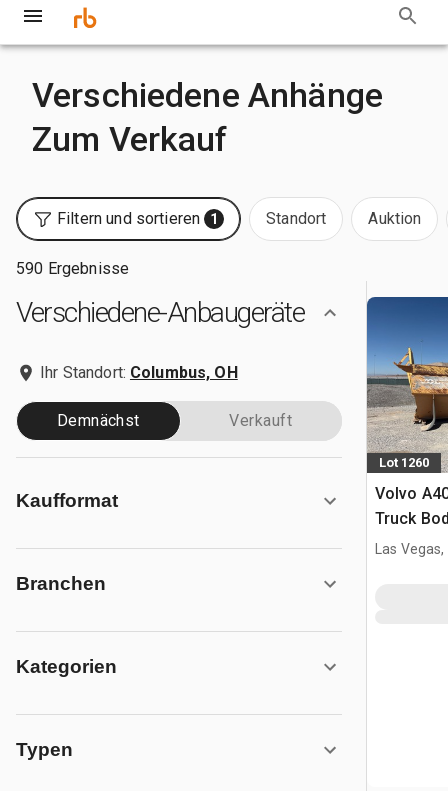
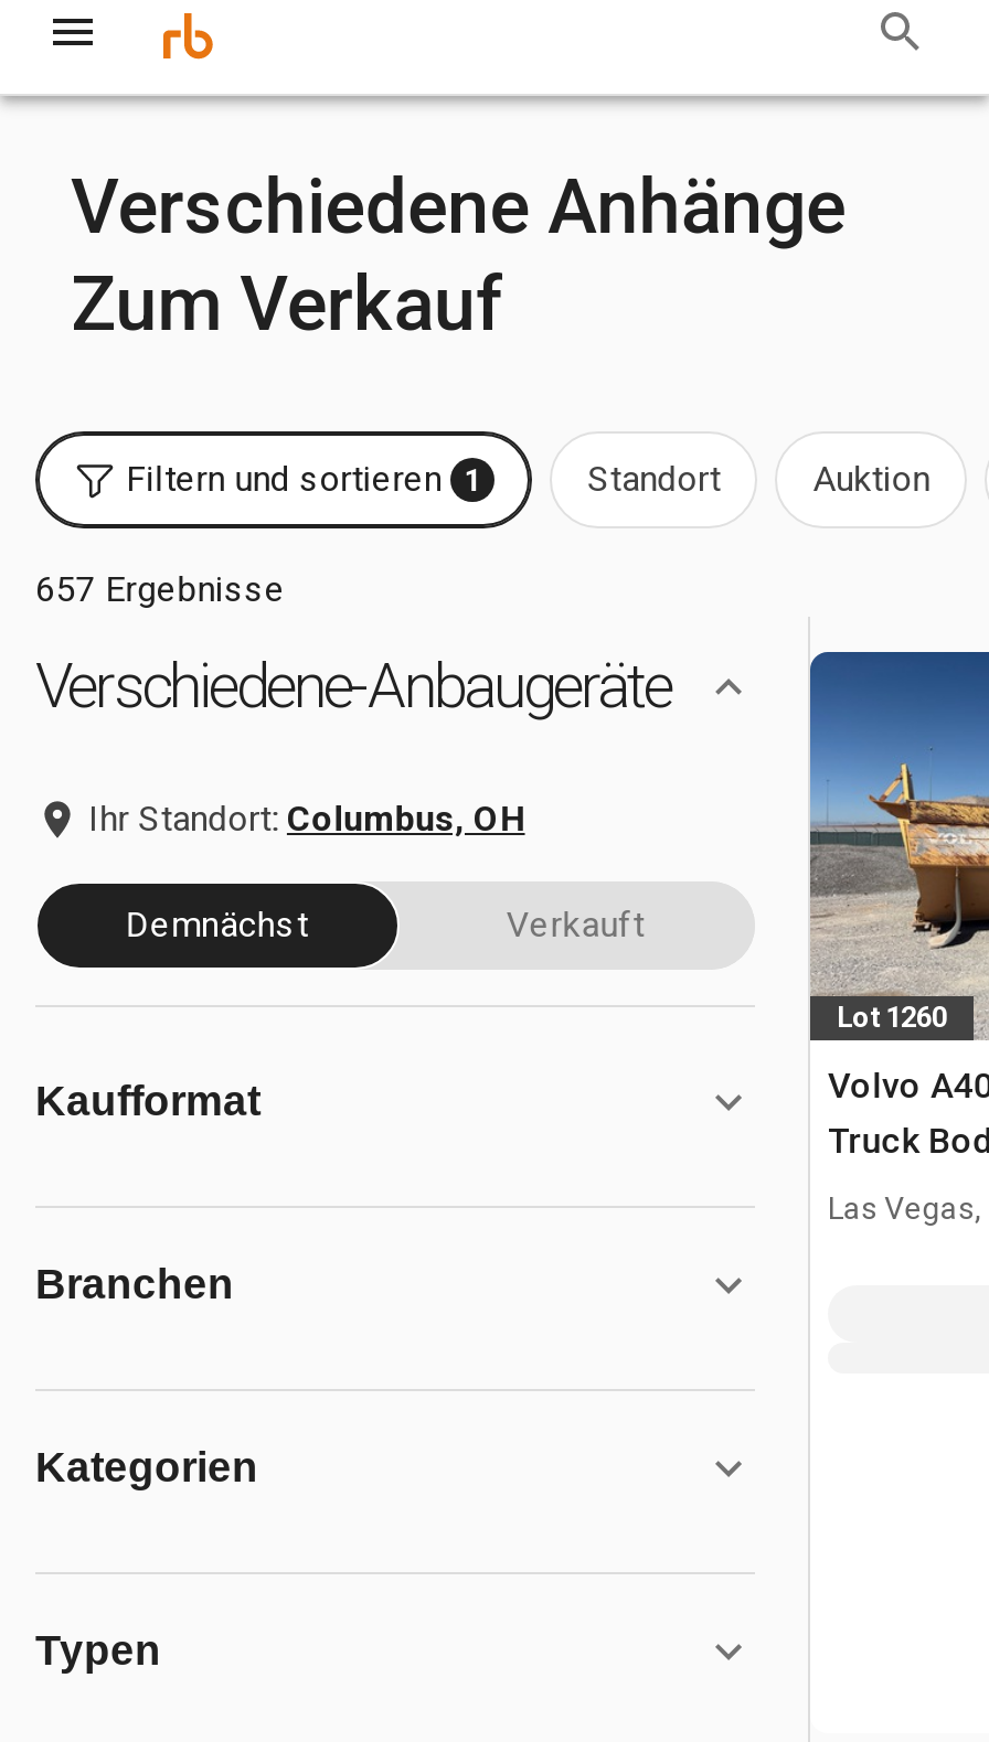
[16,259,129,278] 590 Ergebnisse -> [35,568,285,610] 657 Ergebnisse

